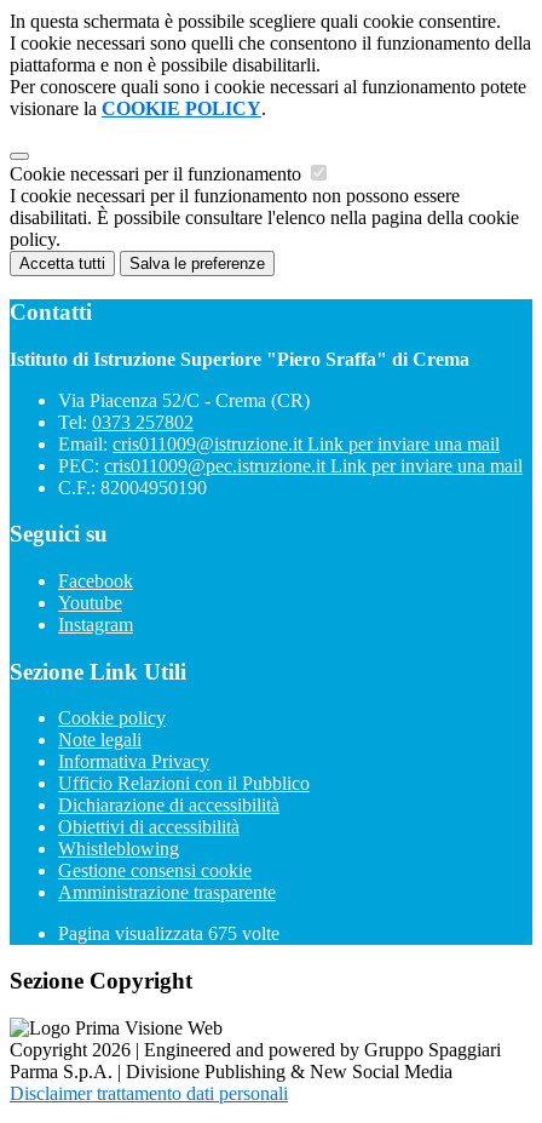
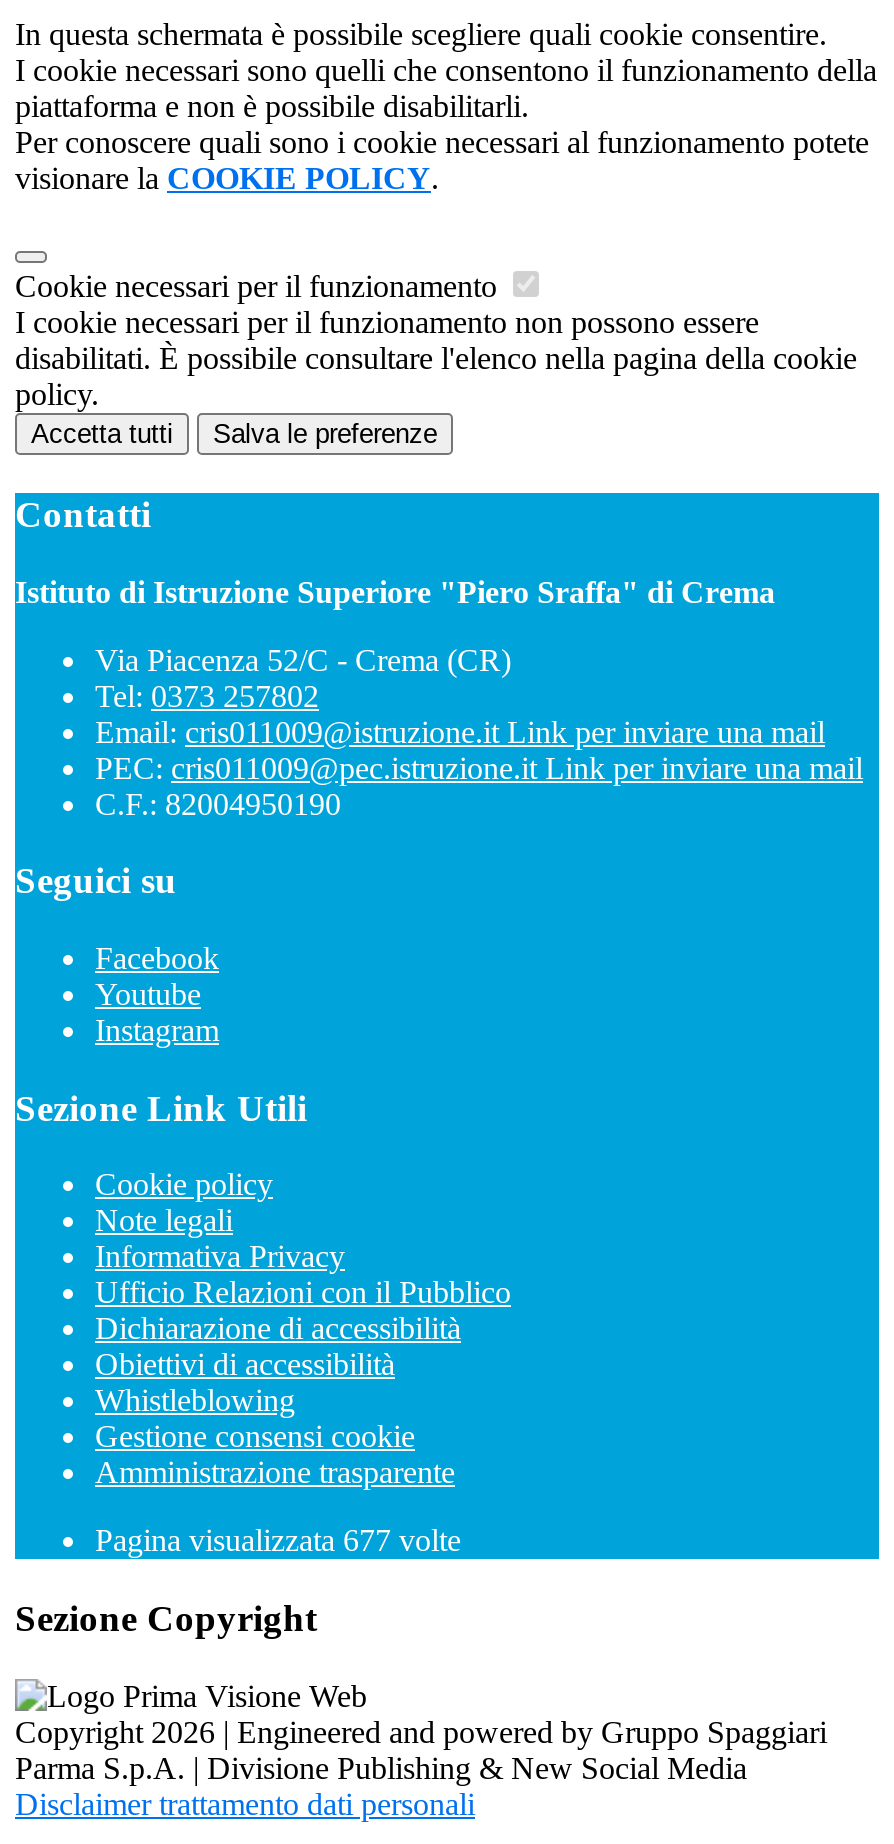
[58,924,279,944] Pagina visualizzata 675 volte -> [95,1524,461,1558] Pagina visualizzata 677 volte

